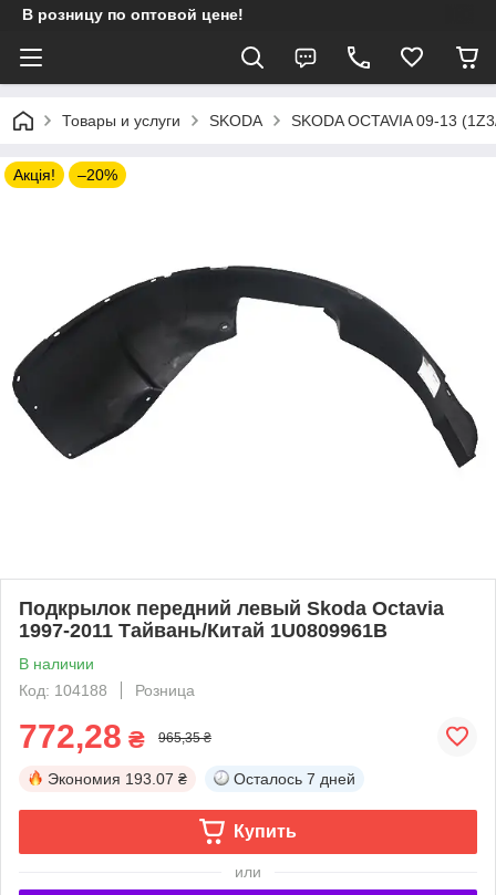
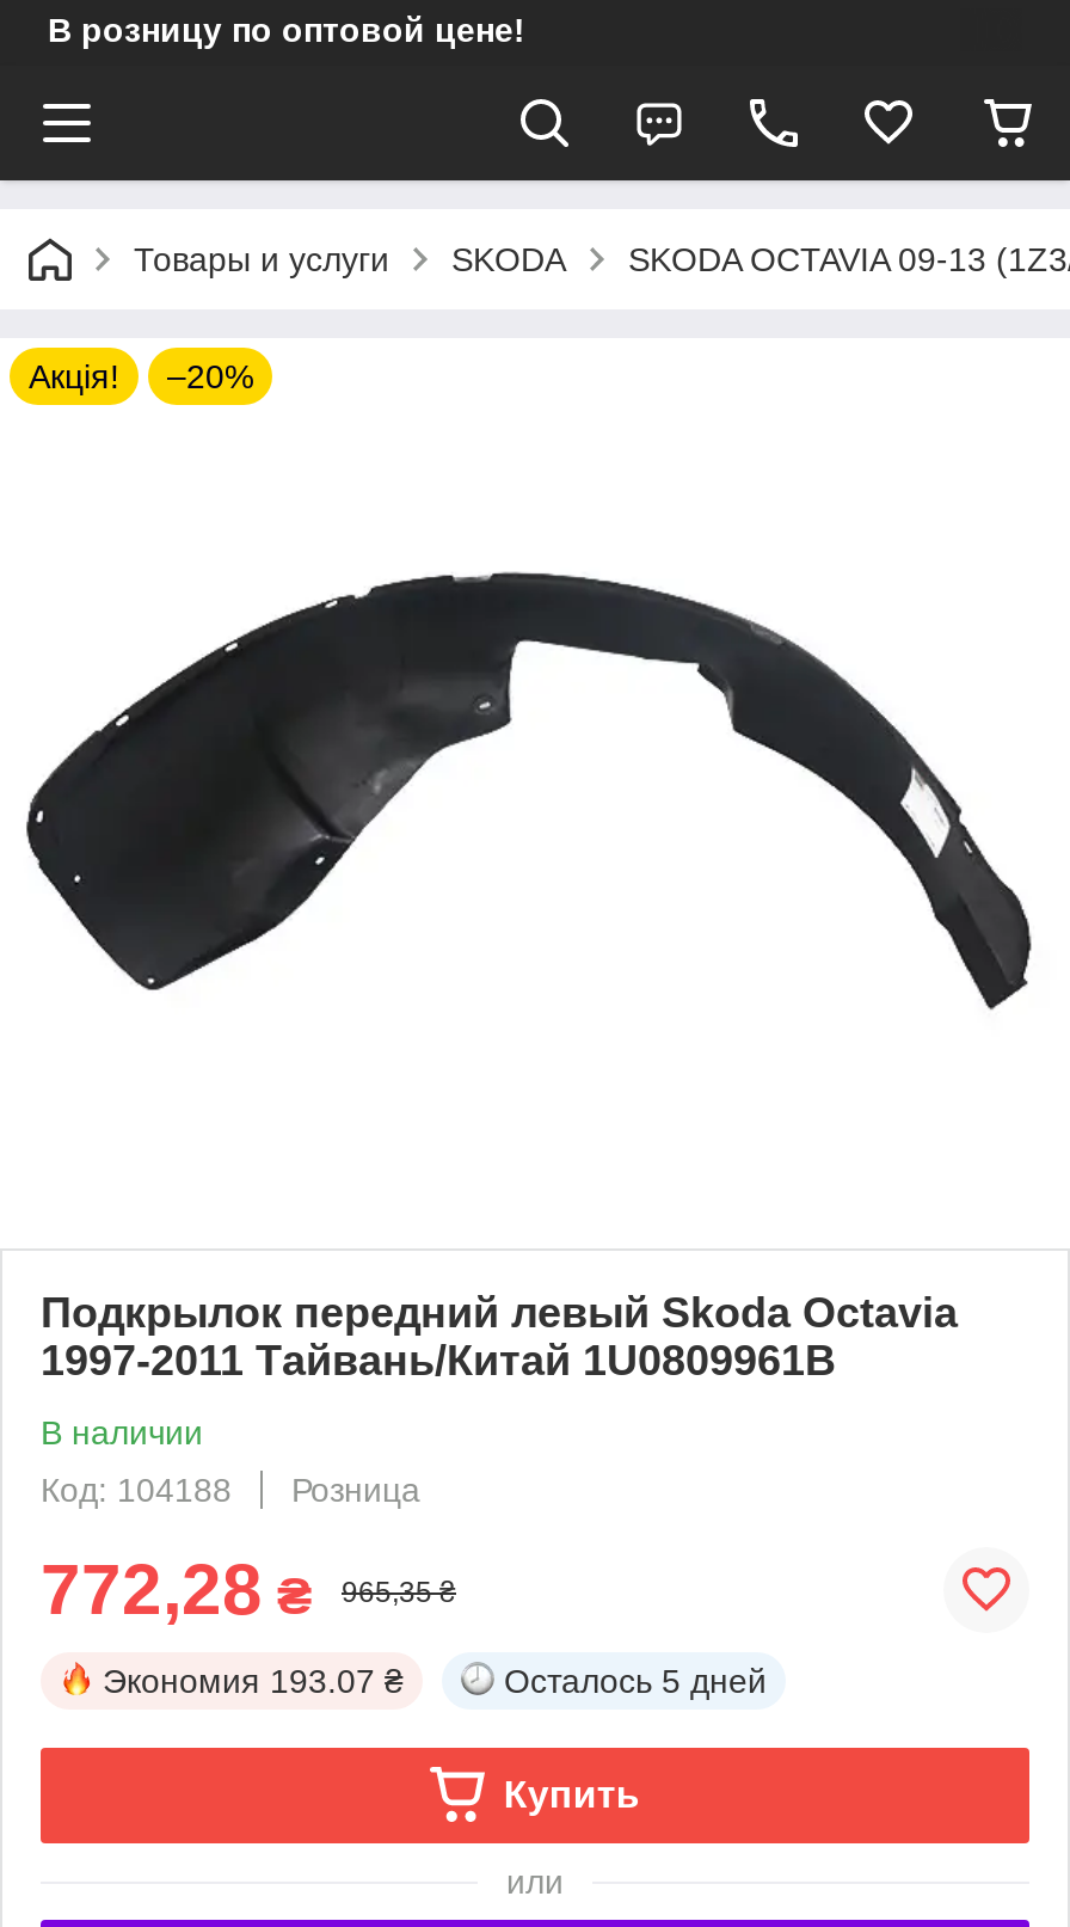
[234,770,355,787] Осталось 7 дней -> [504,1661,767,1700] Осталось 5 дней

